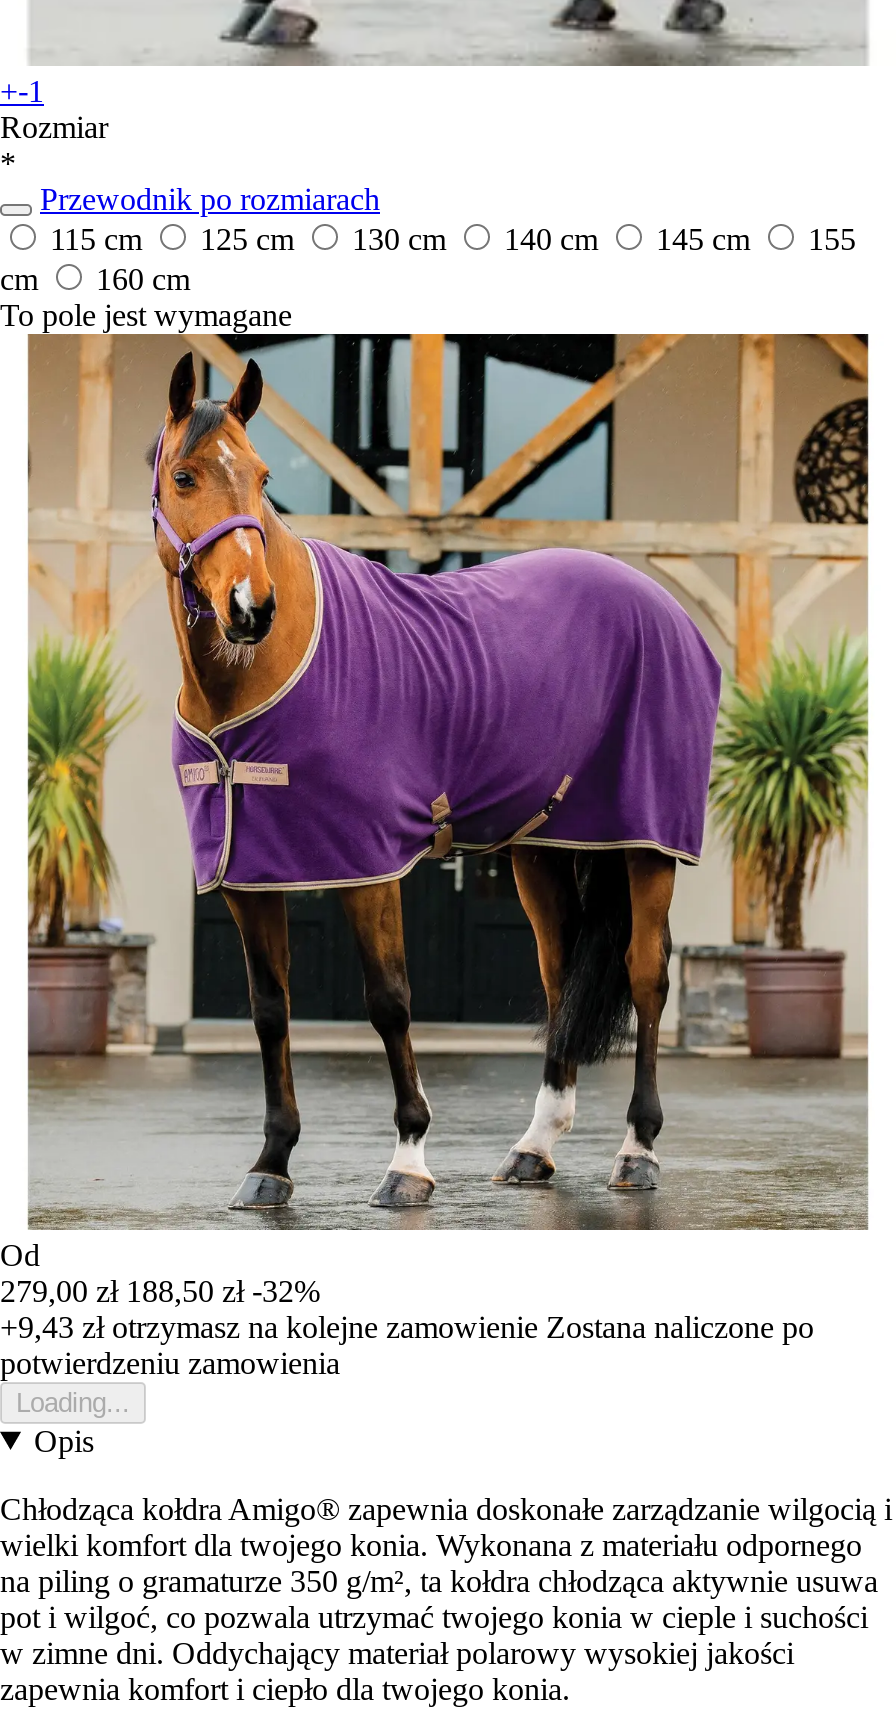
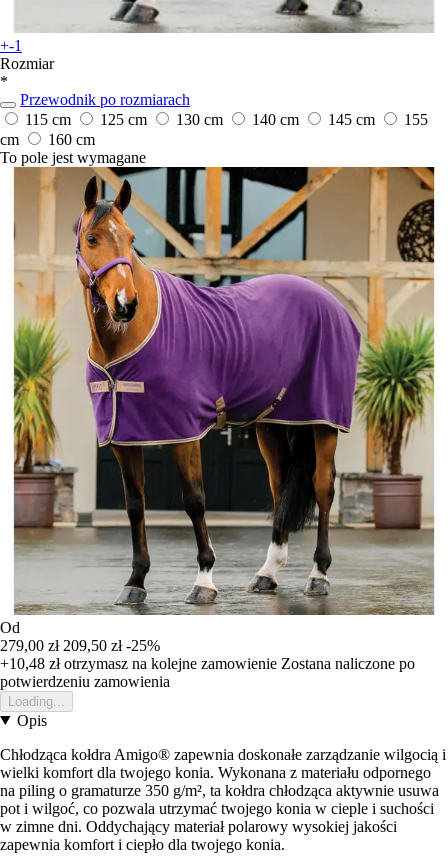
[0,1273,320,1307] 279,00 zł 188,50 zł -32% -> [0,637,160,654] 279,00 zł 209,50 zł -25%
[0,1309,814,1343] +9,43 zł otrzymasz na kolejne zamowienie Zostana naliczone po -> [0,655,415,672] +10,48 zł otrzymasz na kolejne zamowienie Zostana naliczone po

